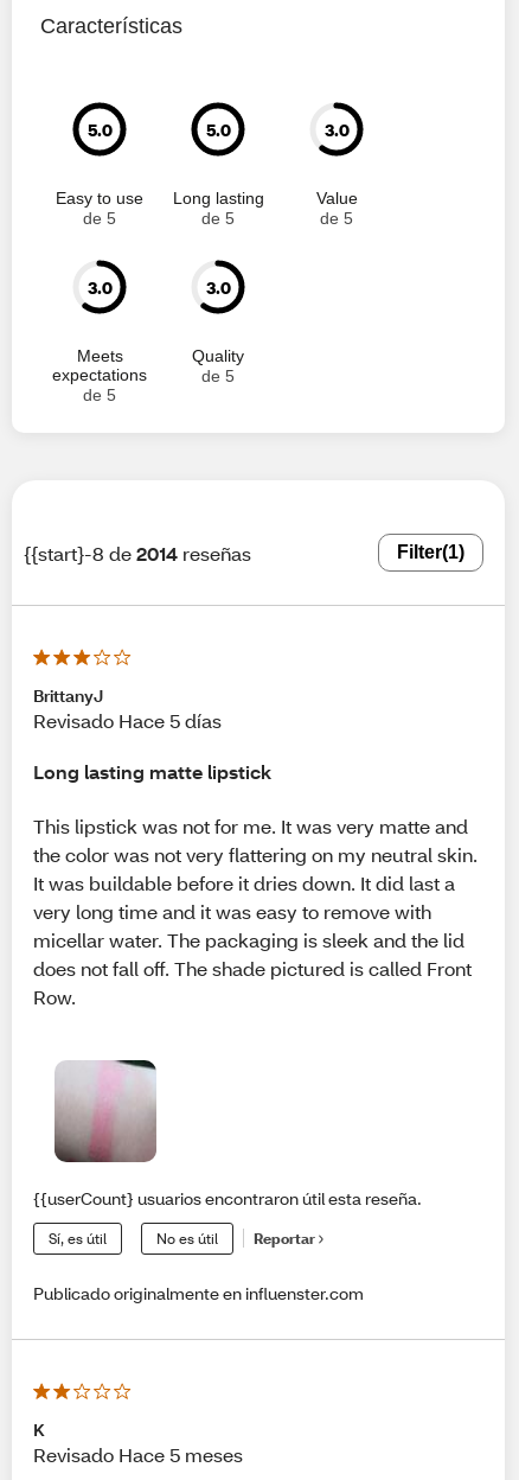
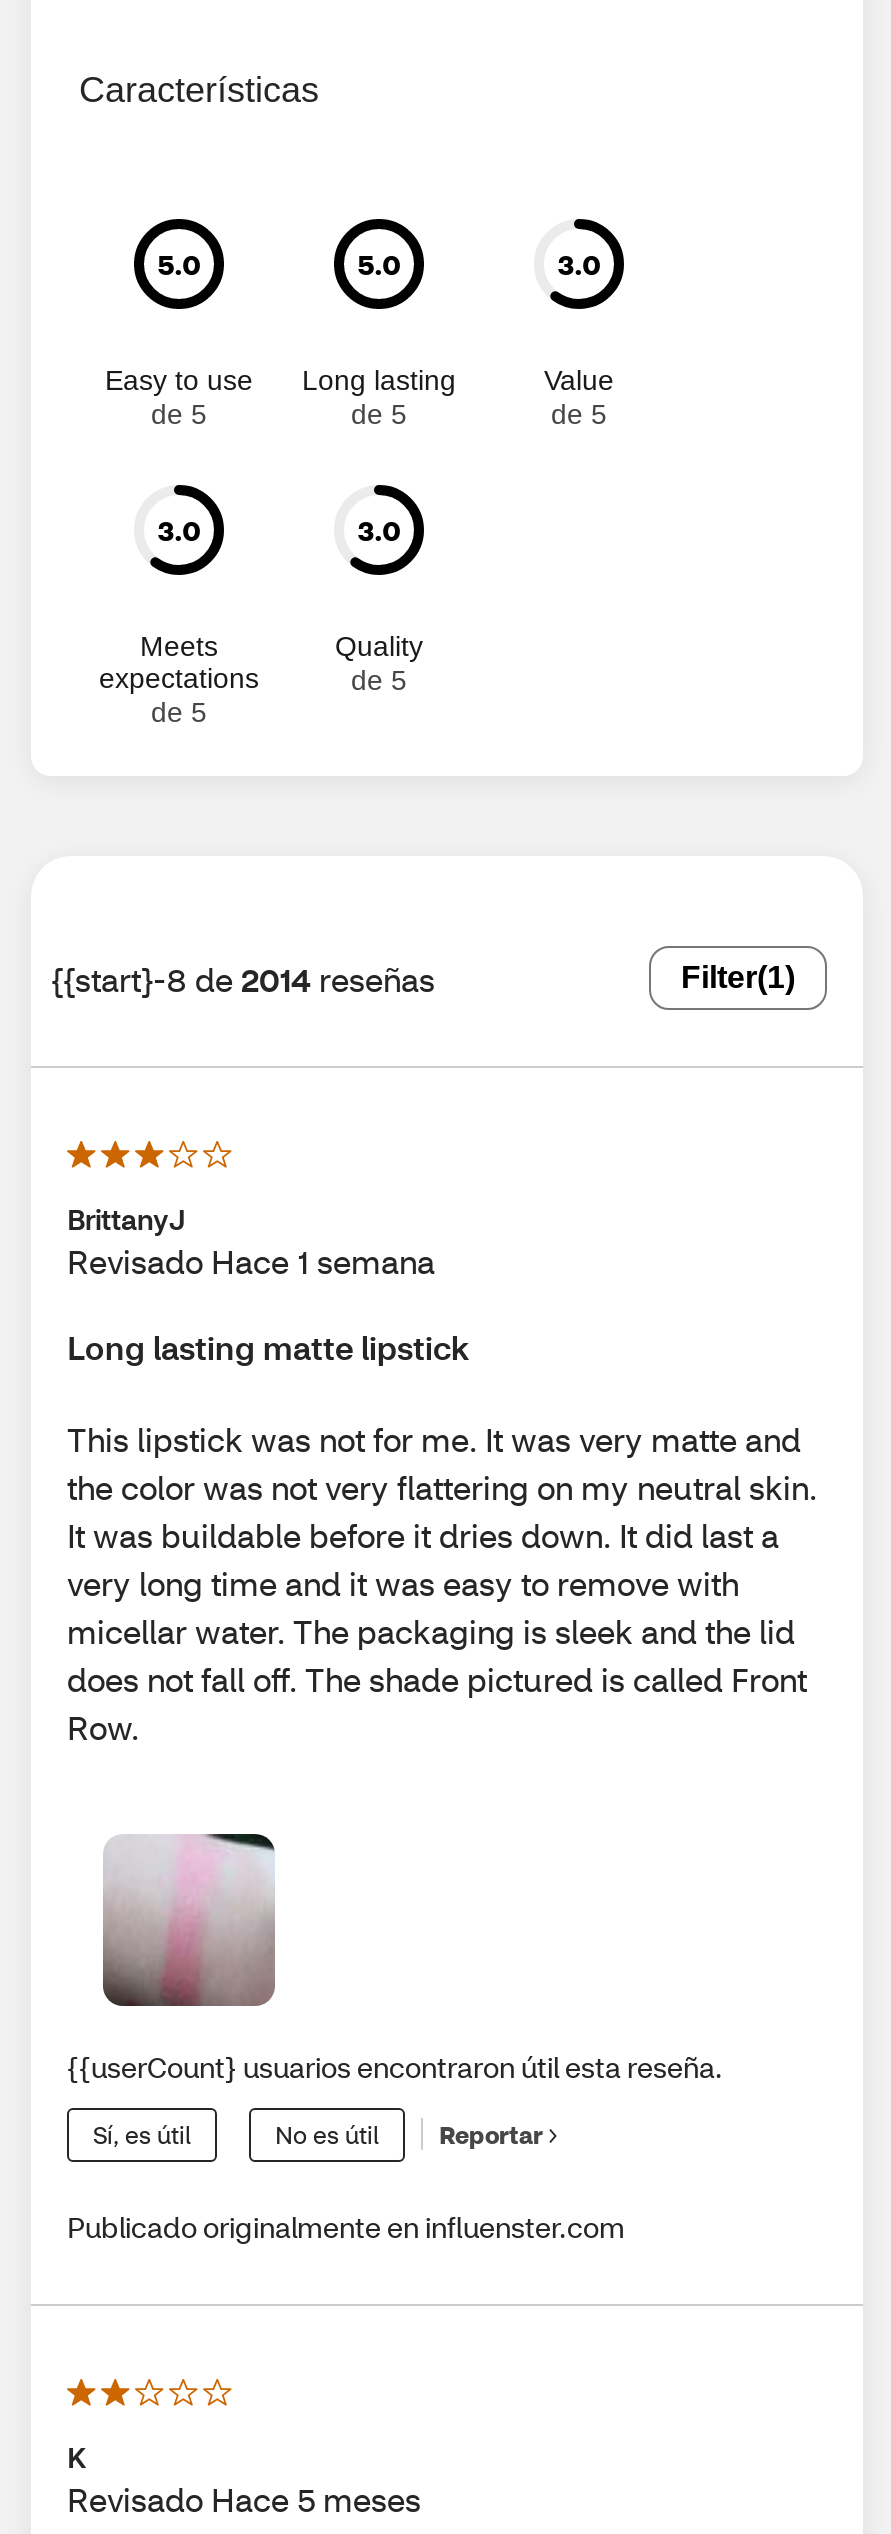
[33,708,222,733] Revisado Hace 5 días -> [67,1240,435,1282] Revisado Hace 1 semana

